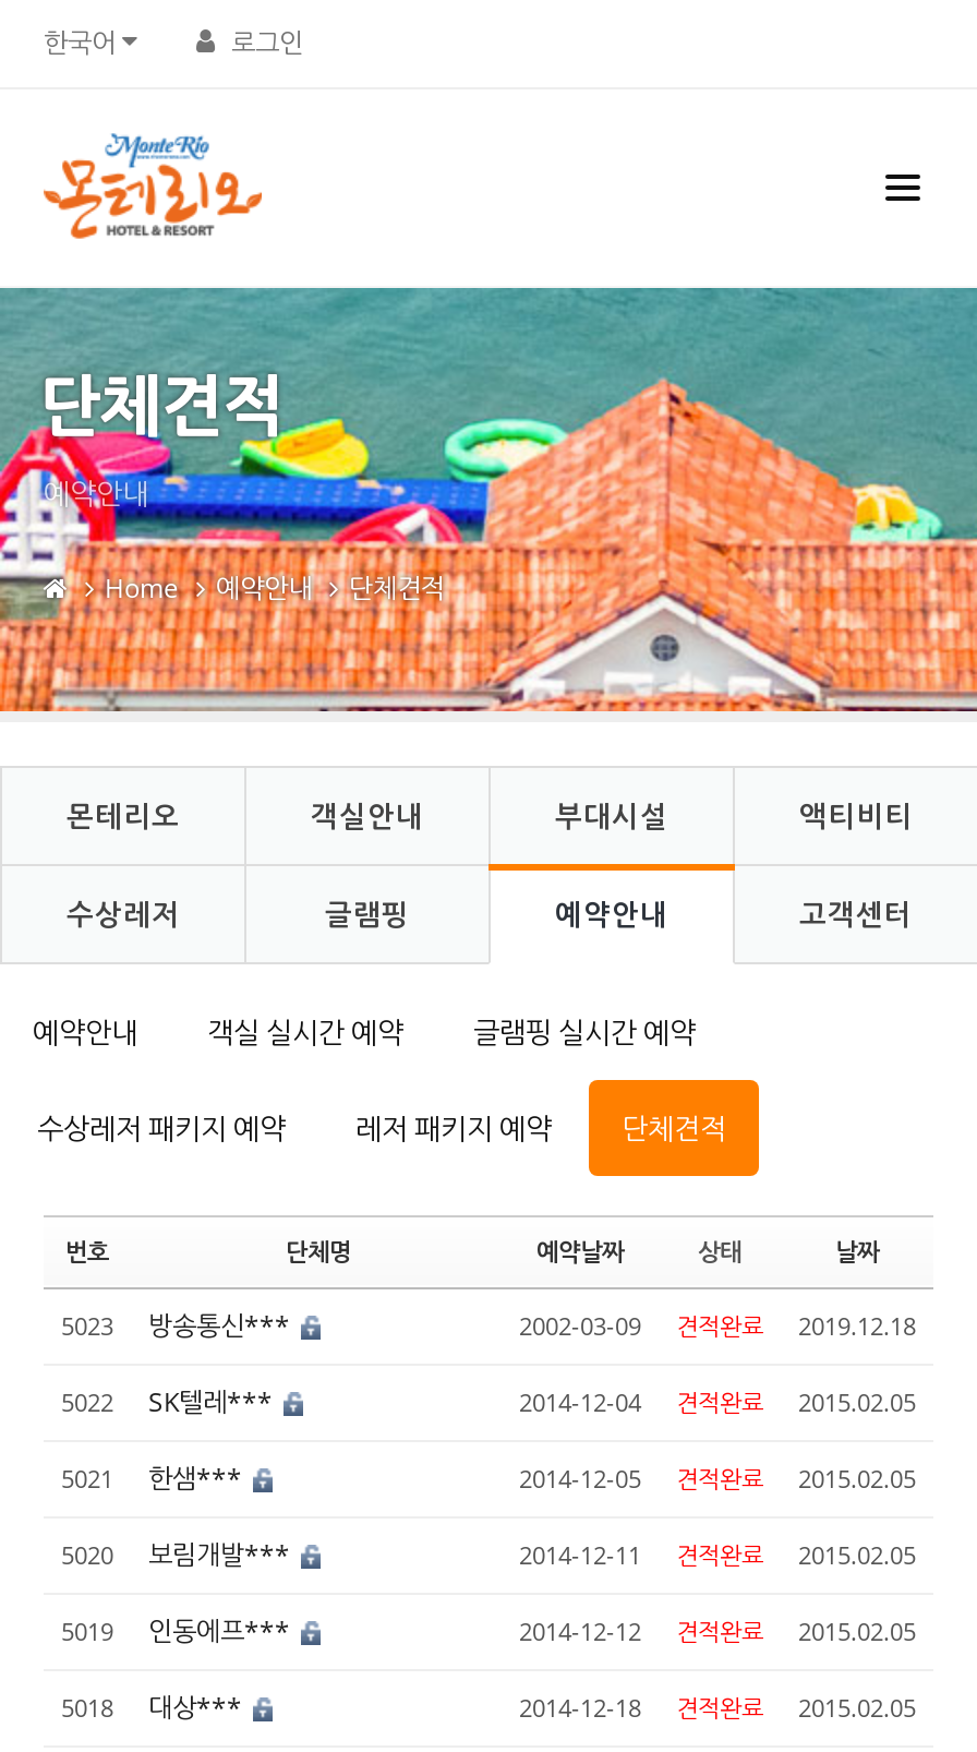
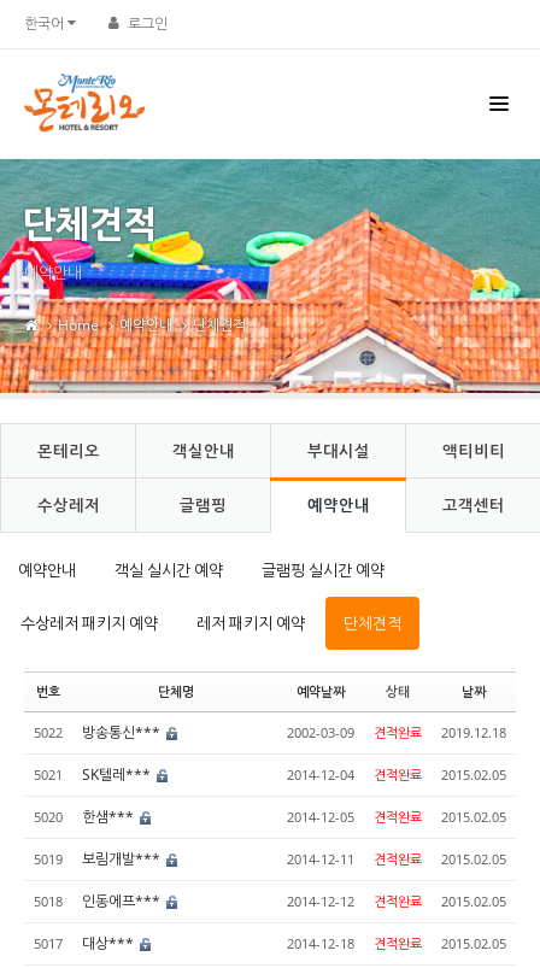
[61,1307,297,1344] 5023 방송통신*** -> [34,722,164,743] 5022 방송통신***
[61,1385,113,1418] 5022 -> [34,765,63,784] 5021
[61,1460,249,1497] 5021 한샘*** -> [34,806,137,827] 5020 한샘***
[61,1536,297,1573] 5020 보림개발*** -> [34,849,164,869] 5019 보림개발***
[61,1612,297,1649] 5019 인동에프*** -> [34,891,164,911] 5018 인동에프***
[61,1689,249,1726] 5018 대상*** -> [34,933,137,954] 5017 대상***

